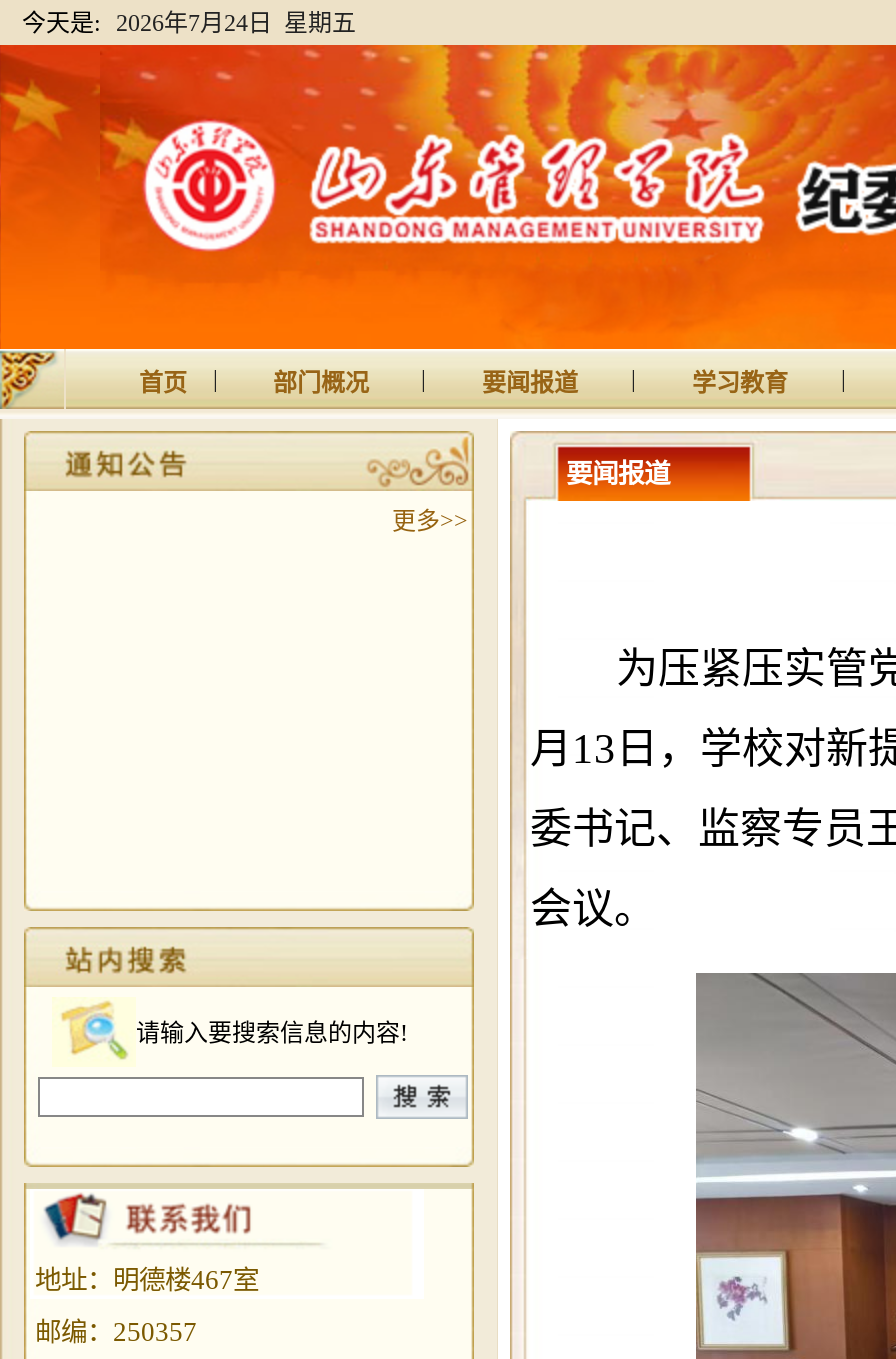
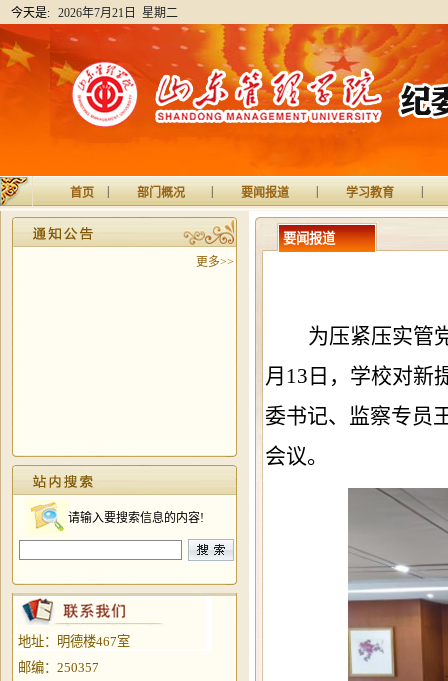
[22,9,356,37] 今天是: 2026年7月24日 星期五 -> [11,6,178,20] 今天是: 2026年7月21日 星期二

